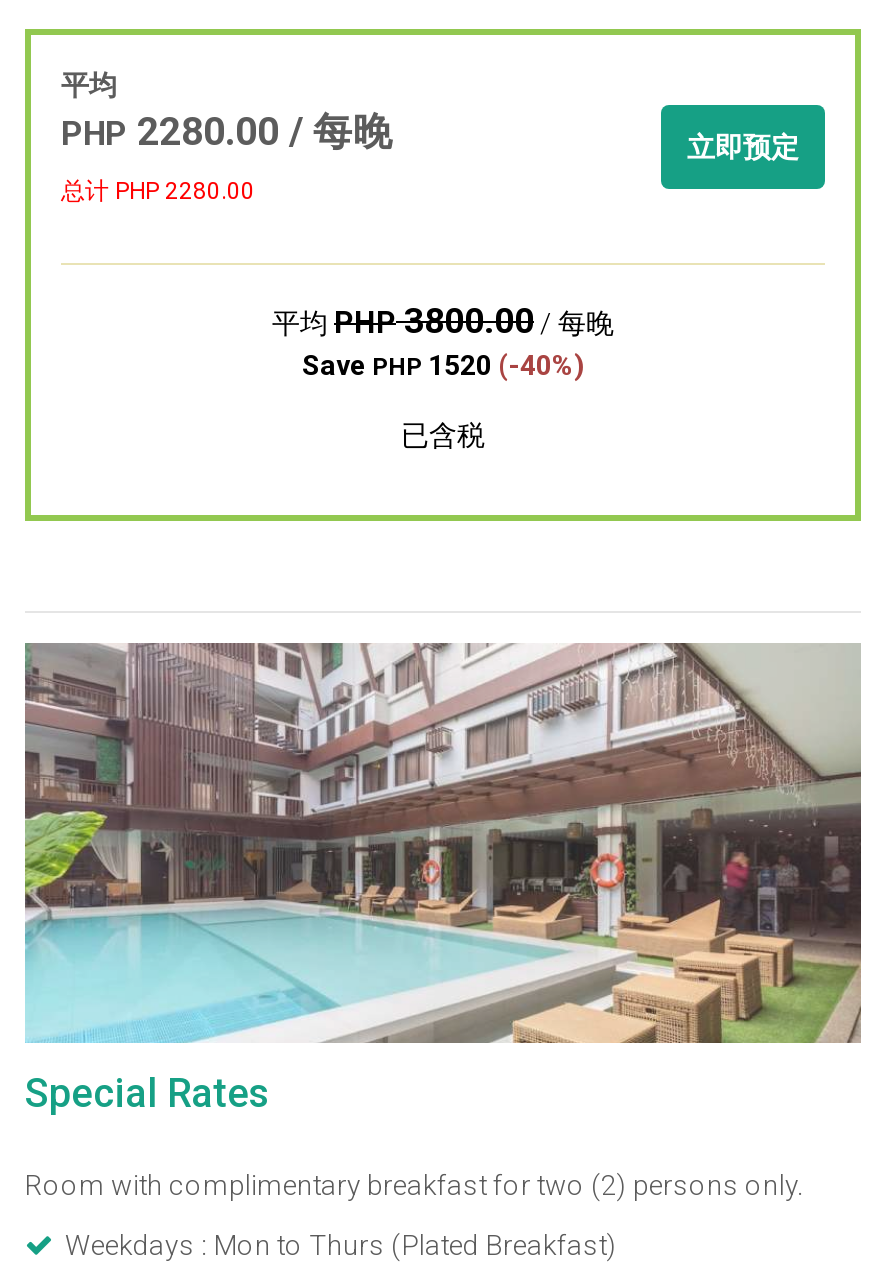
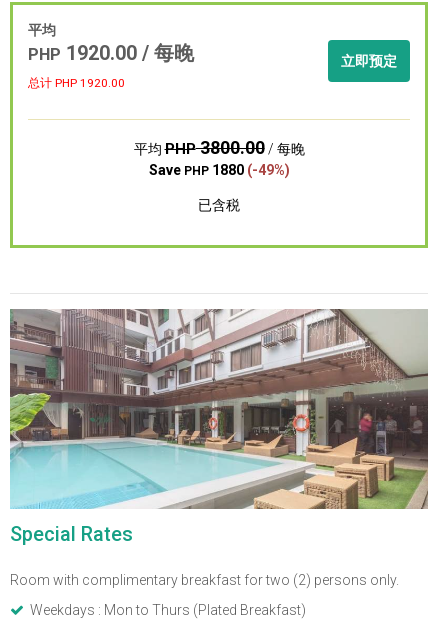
[61,109,393,155] PHP 2280.00 / 每晚 -> [28,42,194,65] PHP 1920.00 / 每晚
[61,177,255,205] 总计 PHP 2280.00 -> [28,76,125,90] 总计 PHP 1920.00
[302,349,584,381] Save PHP 1520 (-40%) -> [148,162,289,178] Save PHP 1880 (-49%)

